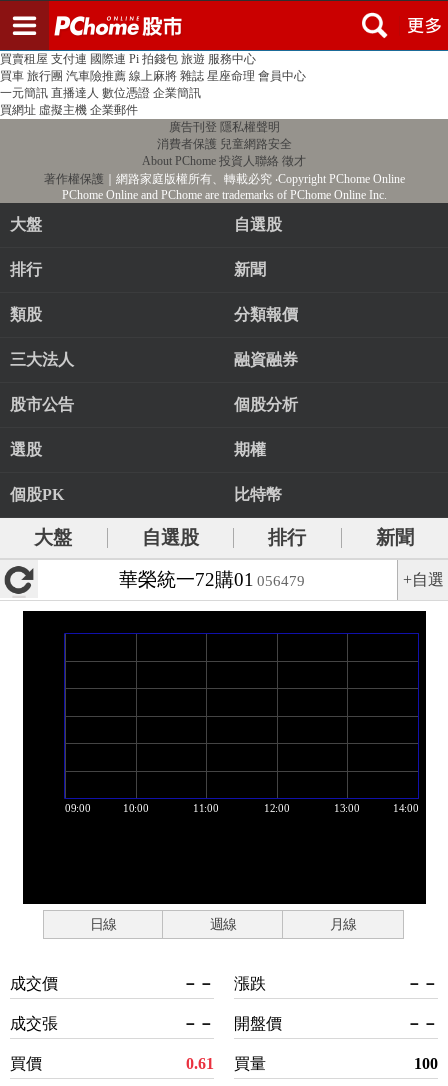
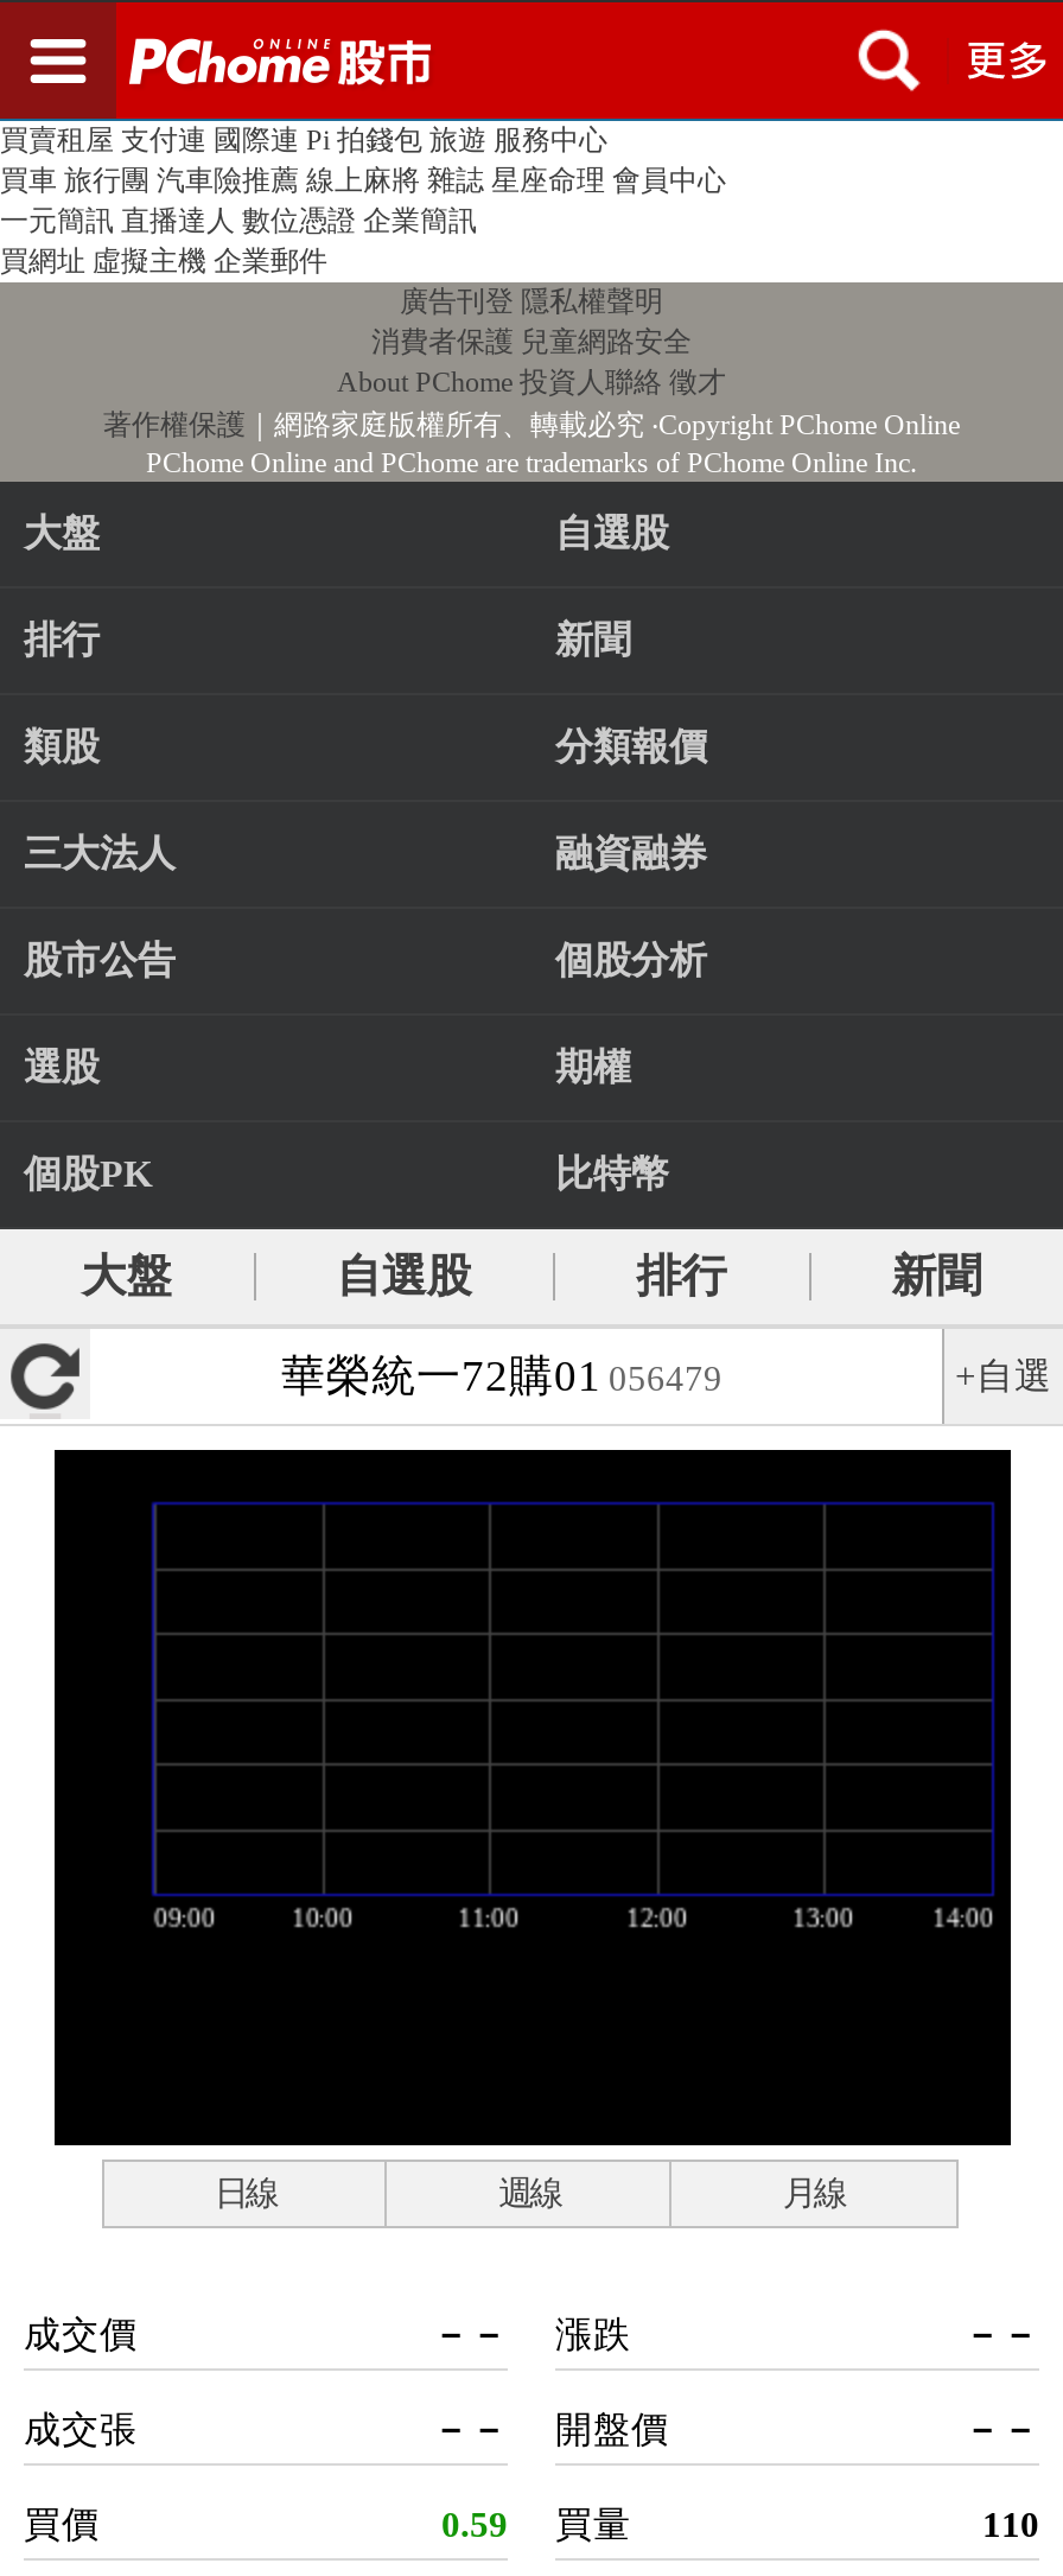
[186,1055,266,1072] 0.61 買量 -> [441,2504,631,2544] 0.59 買量
[414,1055,438,1072] 100 -> [982,2504,1039,2544] 110

